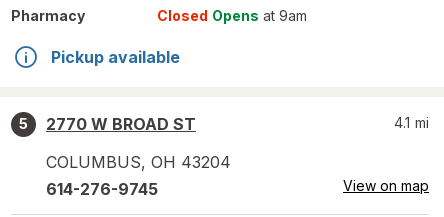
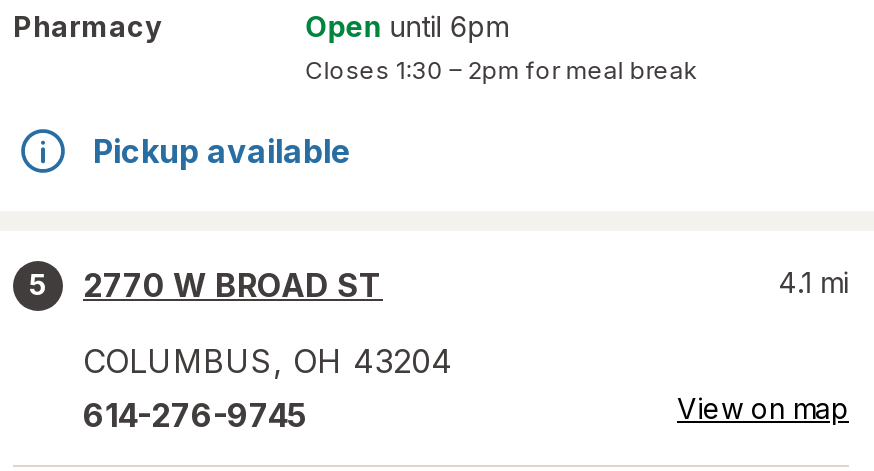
[157,7,307,24] Closed Opens at 9am -> [306,9,698,85] Open until 6pm | Closes 1:30 – 2pm for meal break

